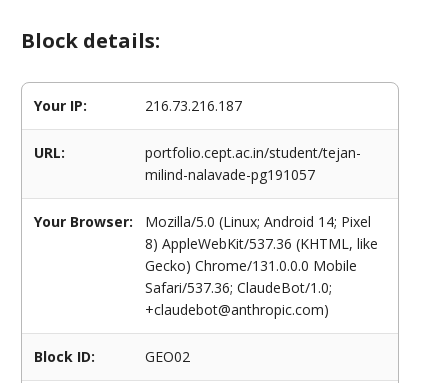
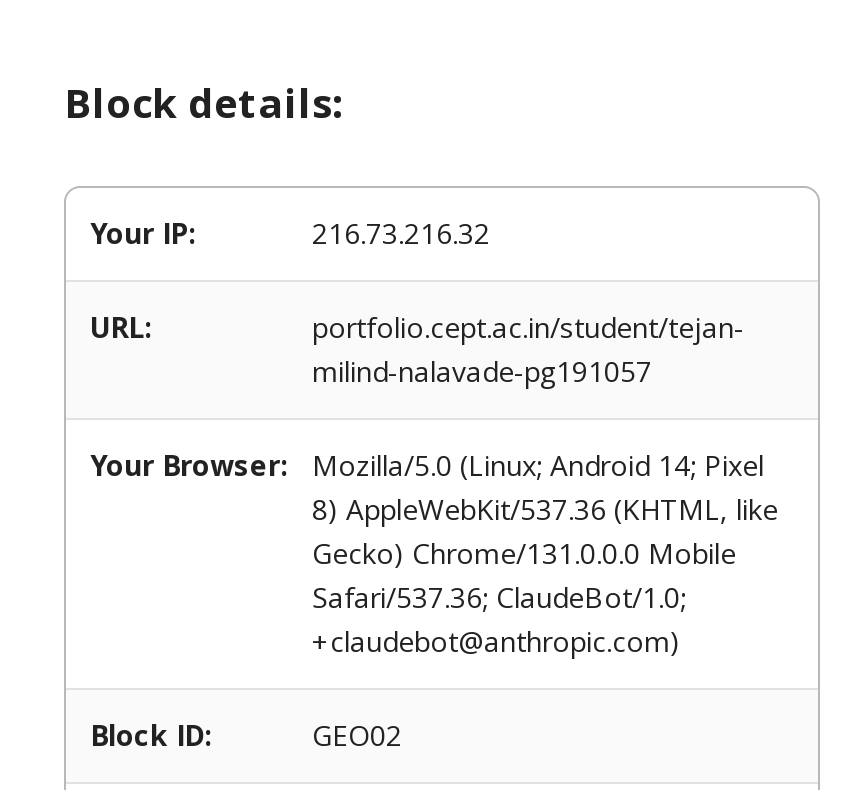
[145,96,242,115] 216.73.216.187 -> [312,214,490,252] 216.73.216.32

